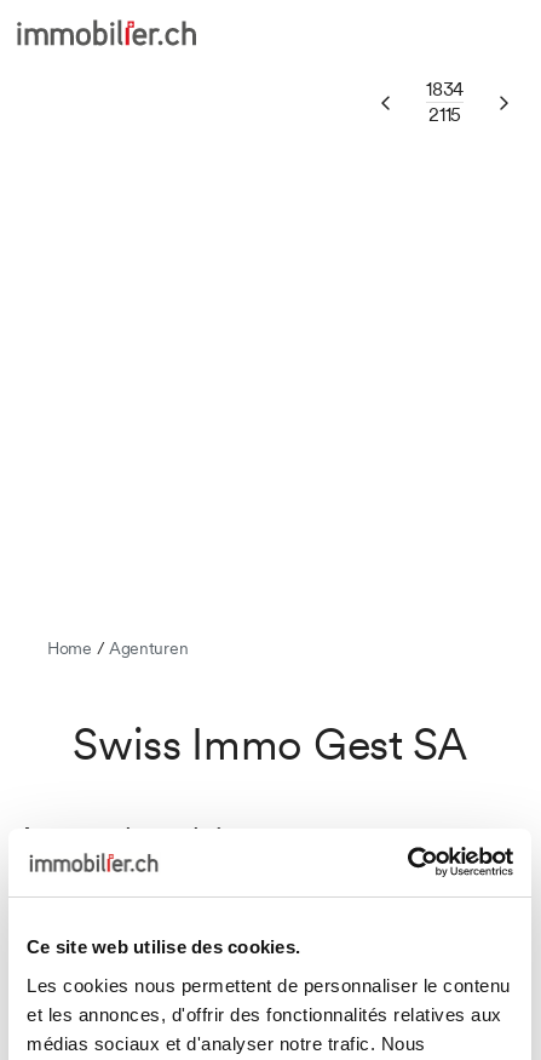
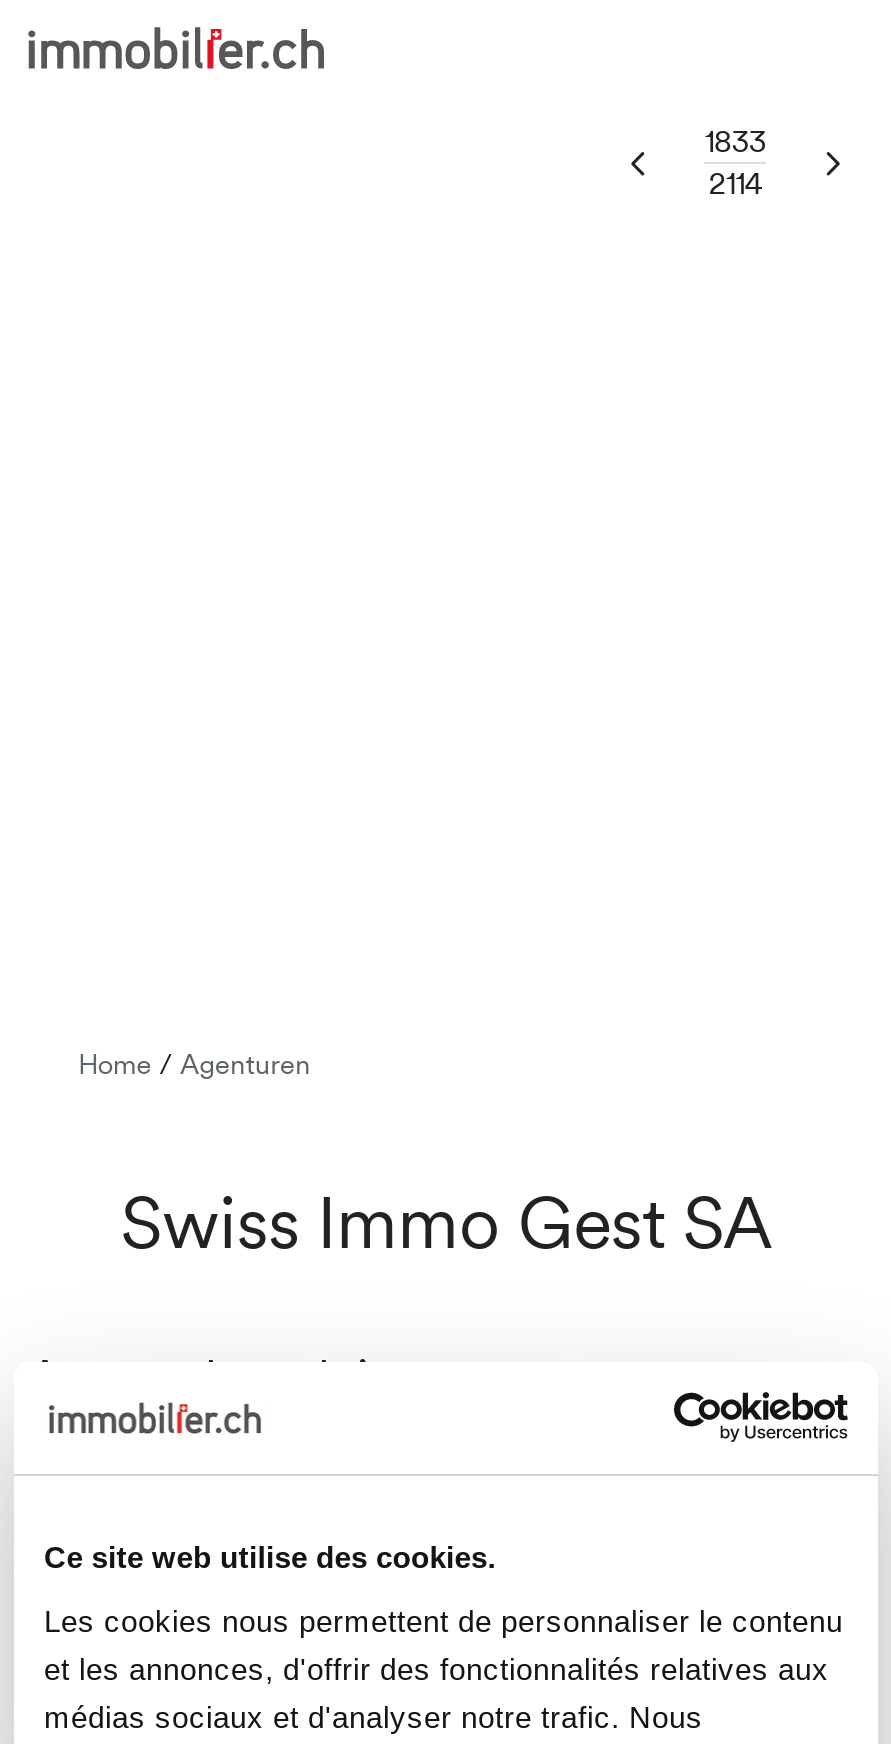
[426,78,464,101] 1834 -> [704,122,766,160] 1833
[429,103,461,126] 2115 -> [708,164,762,202] 2114

